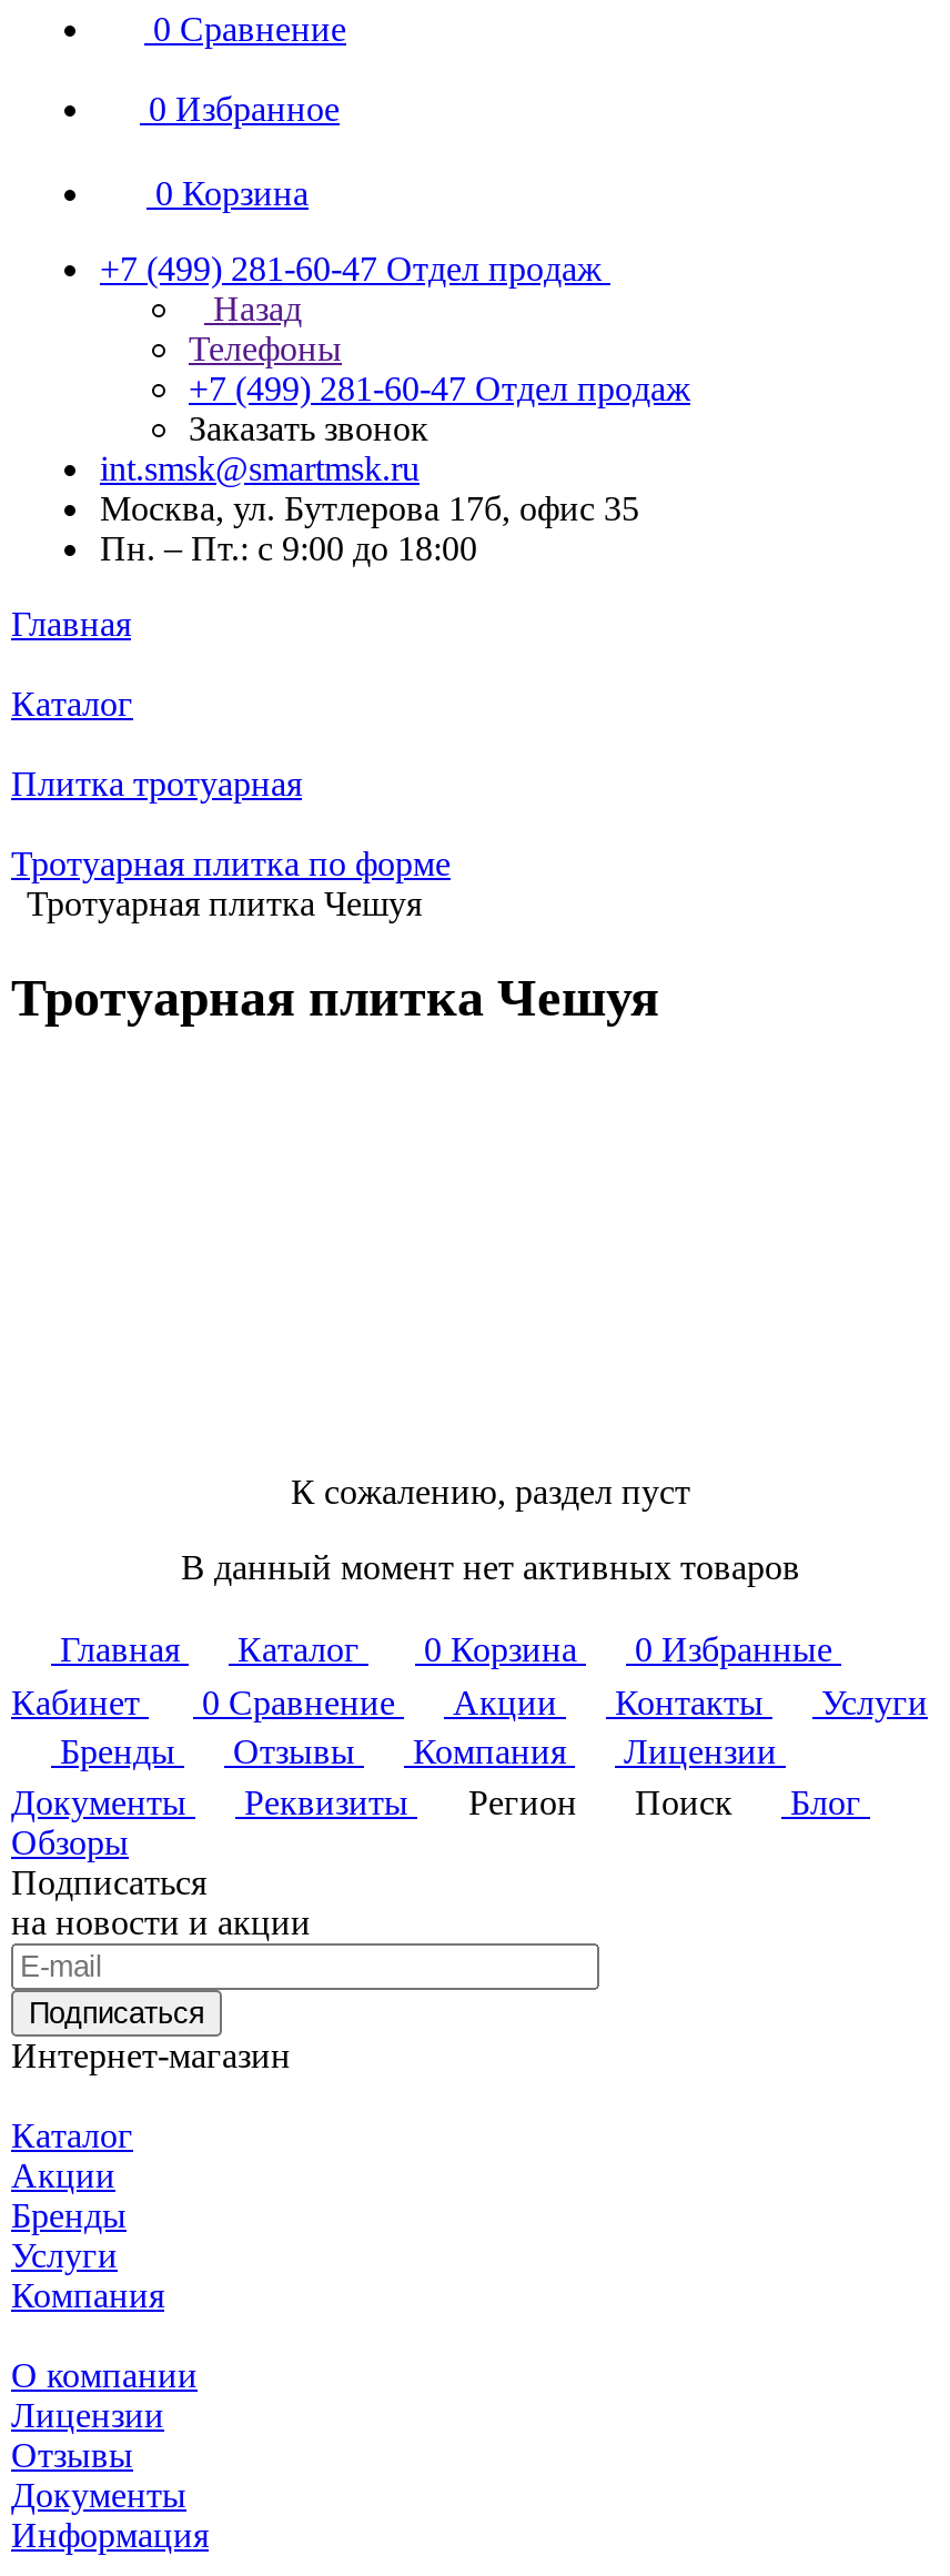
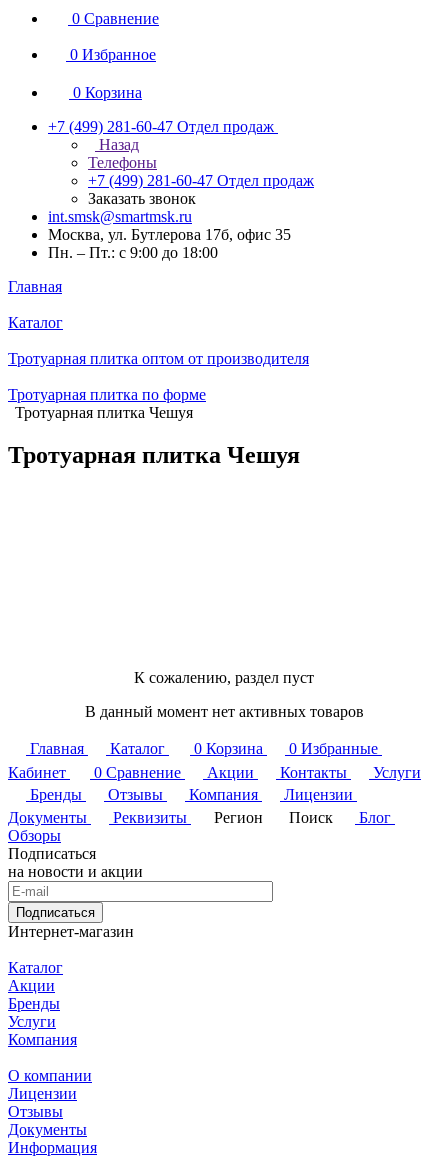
[11,765,302,802] Плитка тротуарная -> [8,350,309,367] Тротуарная плитка оптом от производителя

